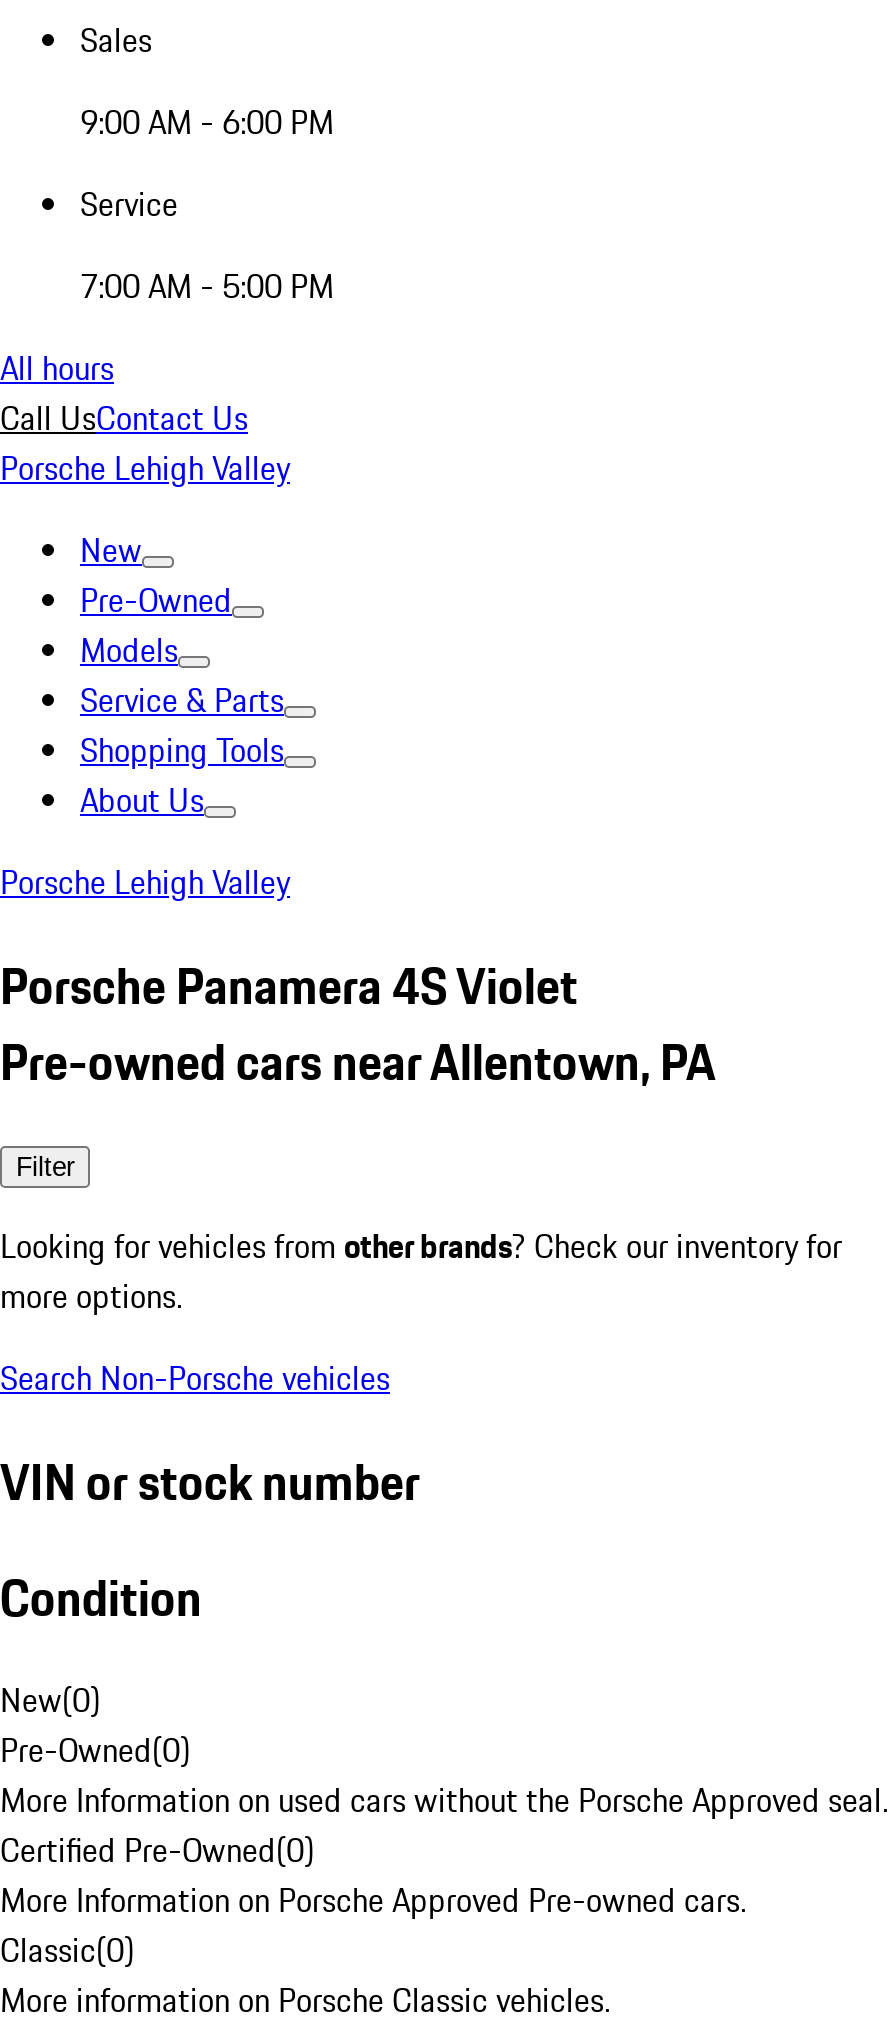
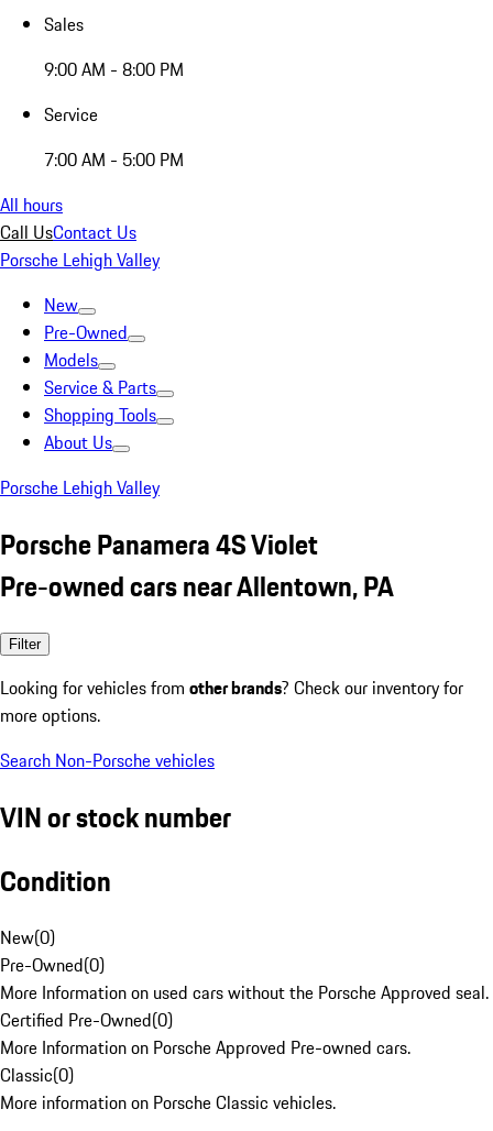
[80,98,334,146] 9:00 AM - 6:00 PM -> [44,56,184,83] 9:00 AM - 8:00 PM

